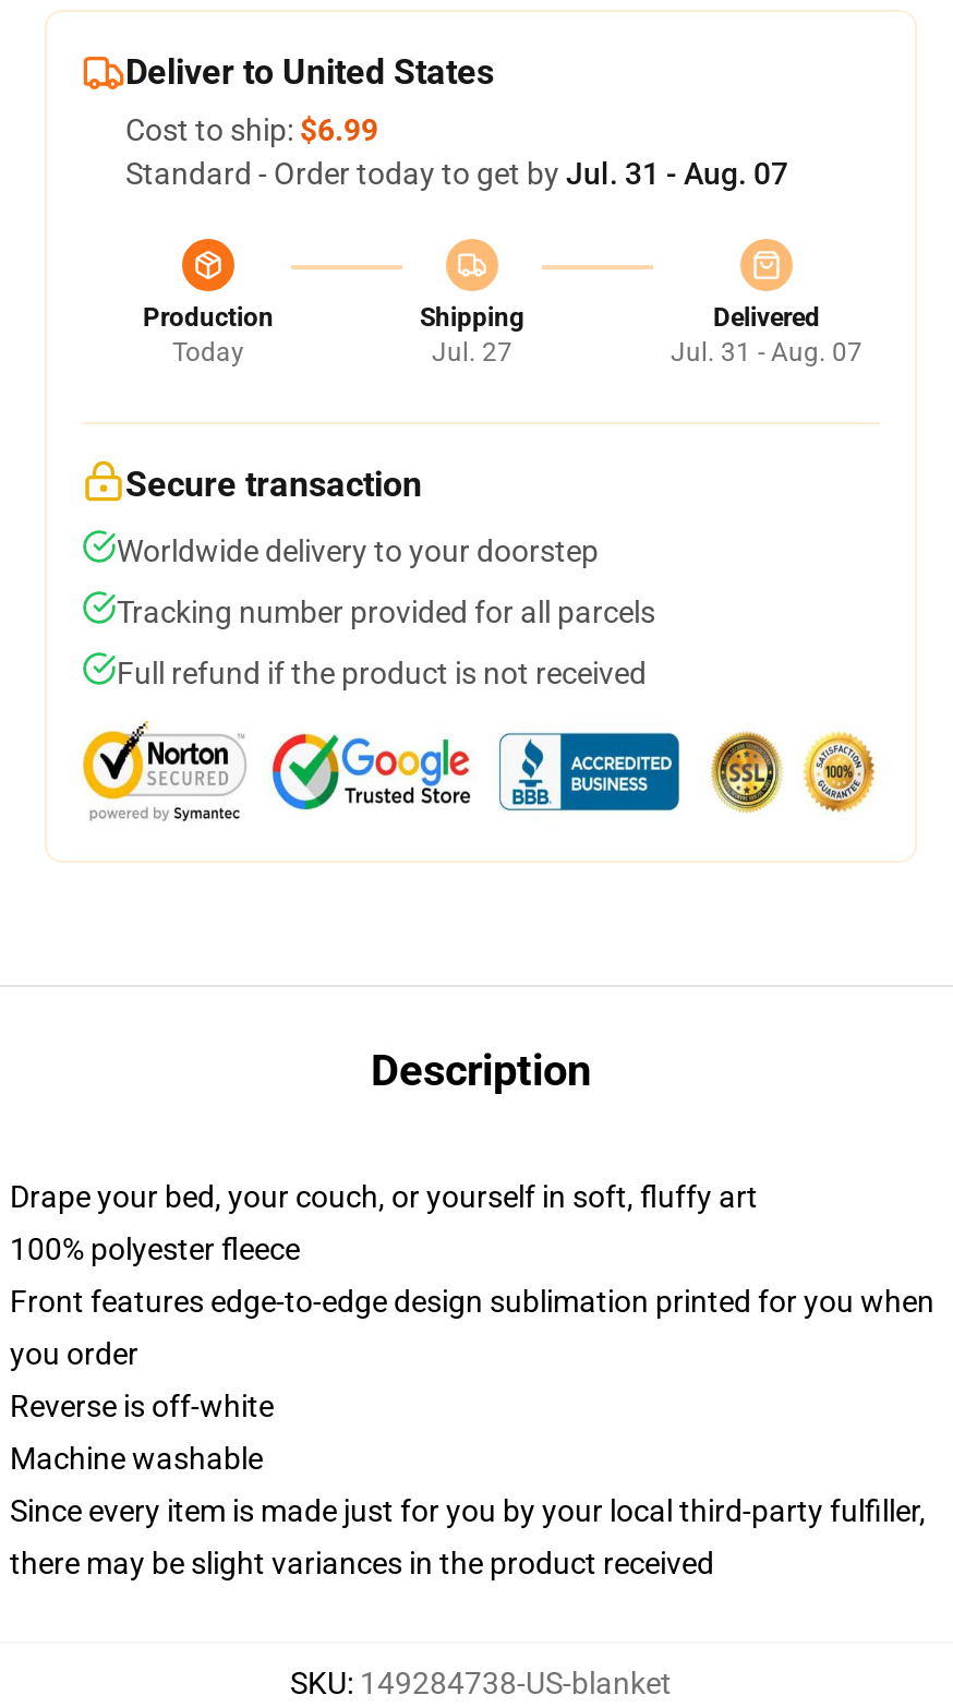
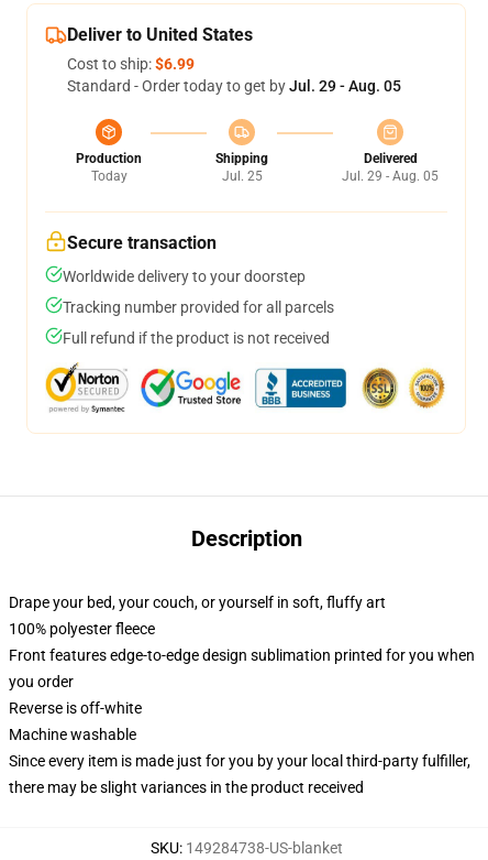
[125,156,788,191] Standard - Order today to get by Jul. 31 - Aug. 07 -> [67,77,401,95] Standard - Order today to get by Jul. 29 - Aug. 05
[432,337,512,368] Jul. 27 -> [221,168,262,184] Jul. 25
[671,337,862,368] Jul. 31 - Aug. 07 -> [342,168,439,184] Jul. 29 - Aug. 05

